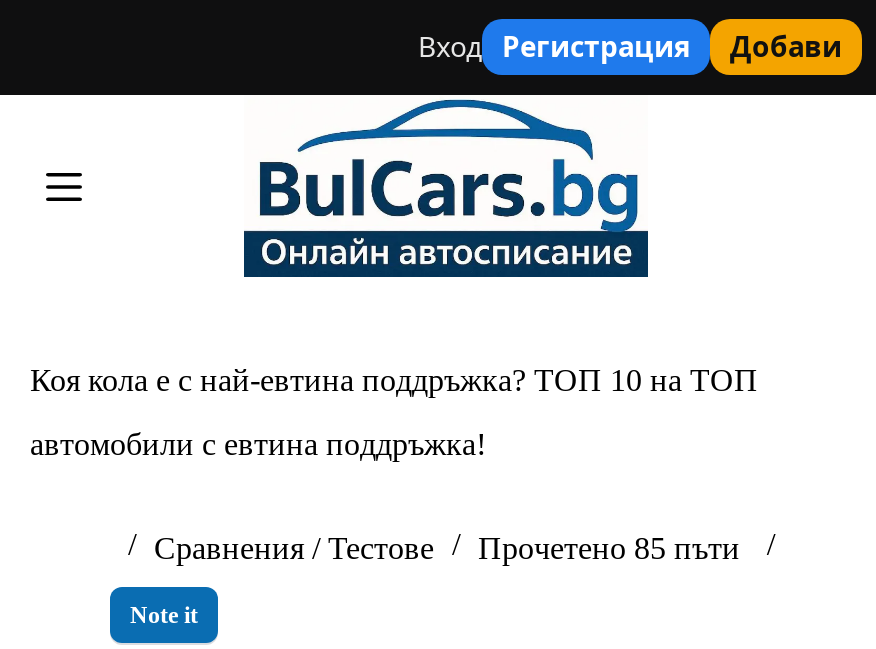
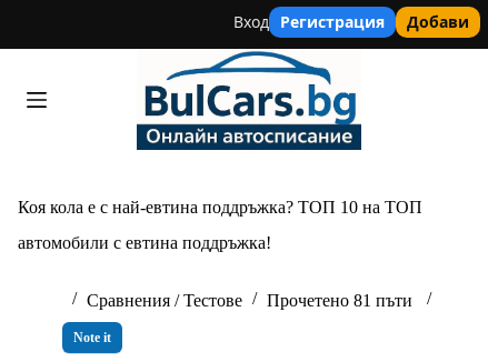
[478,531,740,565] Прочетено 85 пъти -> [267,291,412,310] Прочетено 81 пъти

